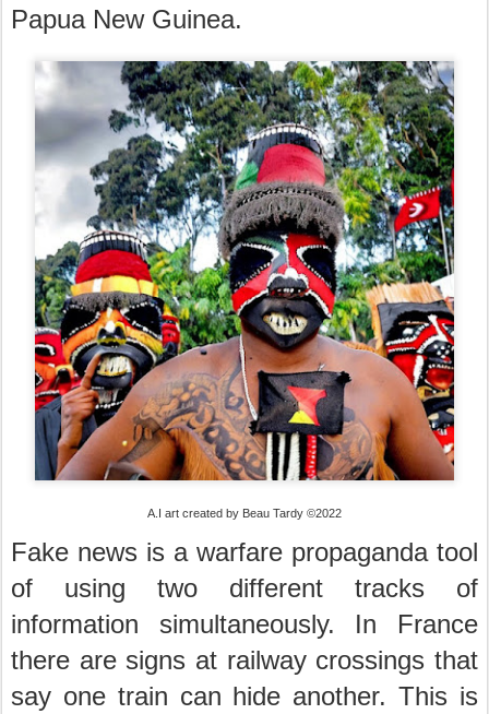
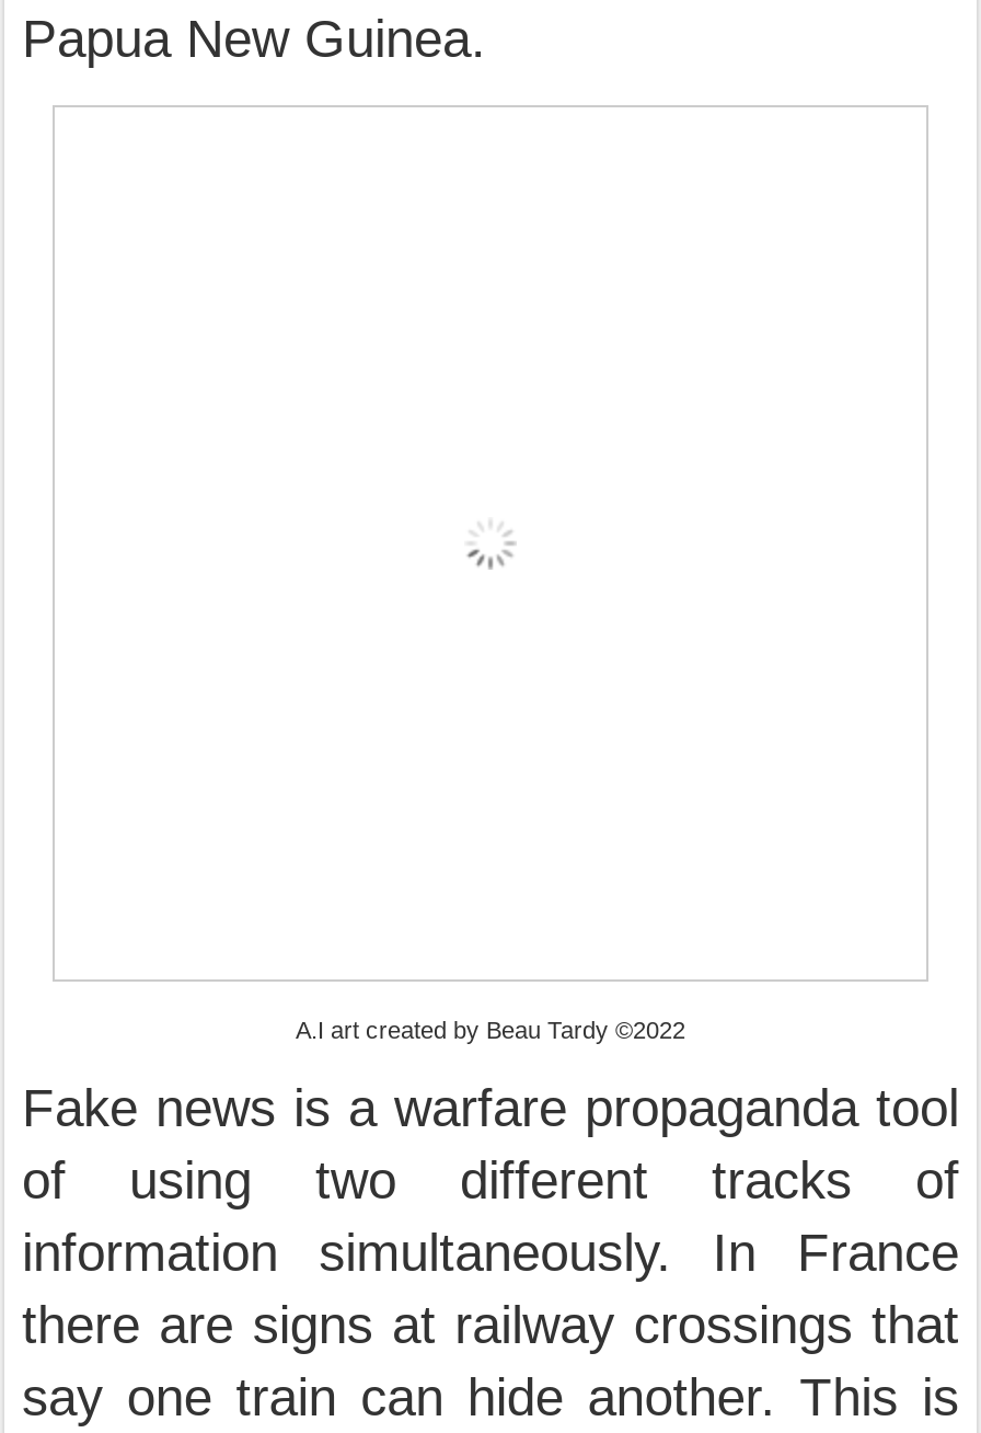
[34,60,455,481] [image] -> none

